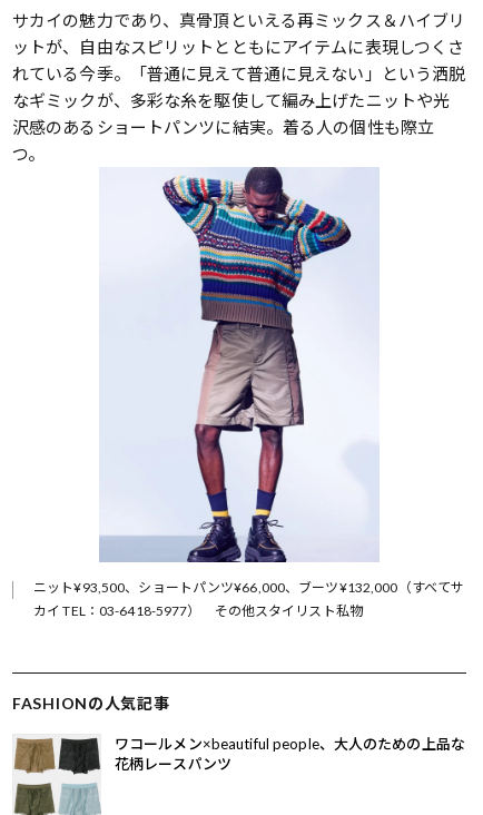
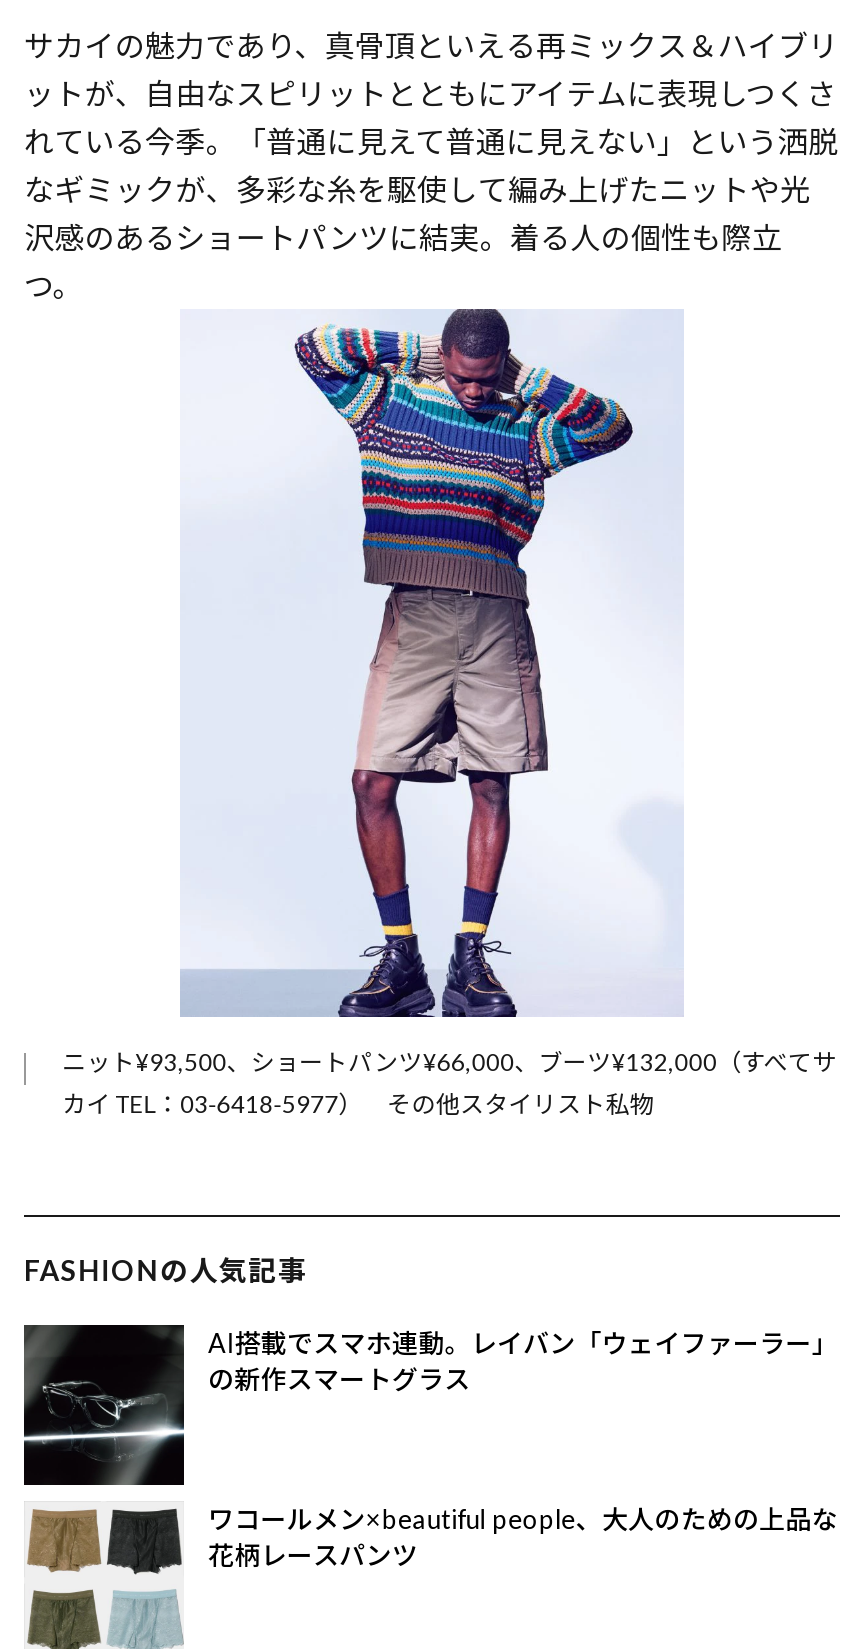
none -> [22,1323,838,1487] [image] | AI搭載でスマホ連動。レイバン「ウェイファーラー」 | の新作スマートグラス

